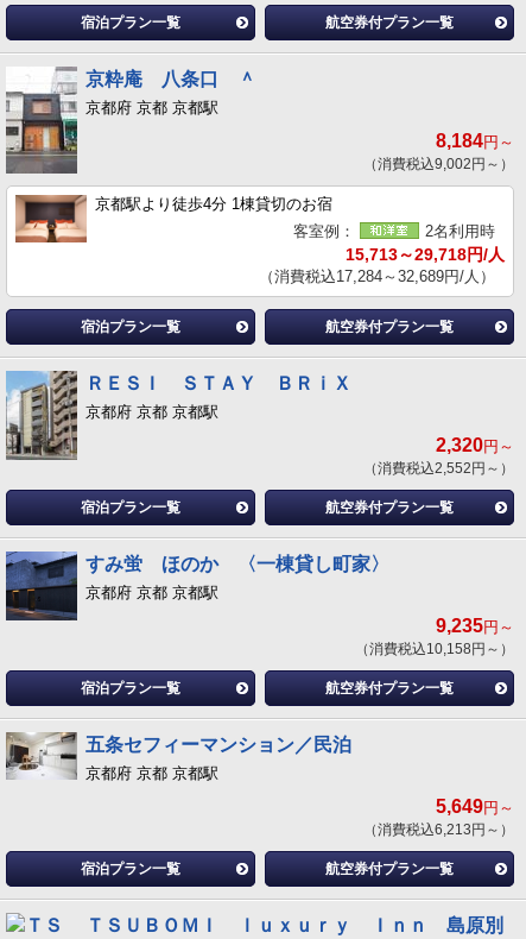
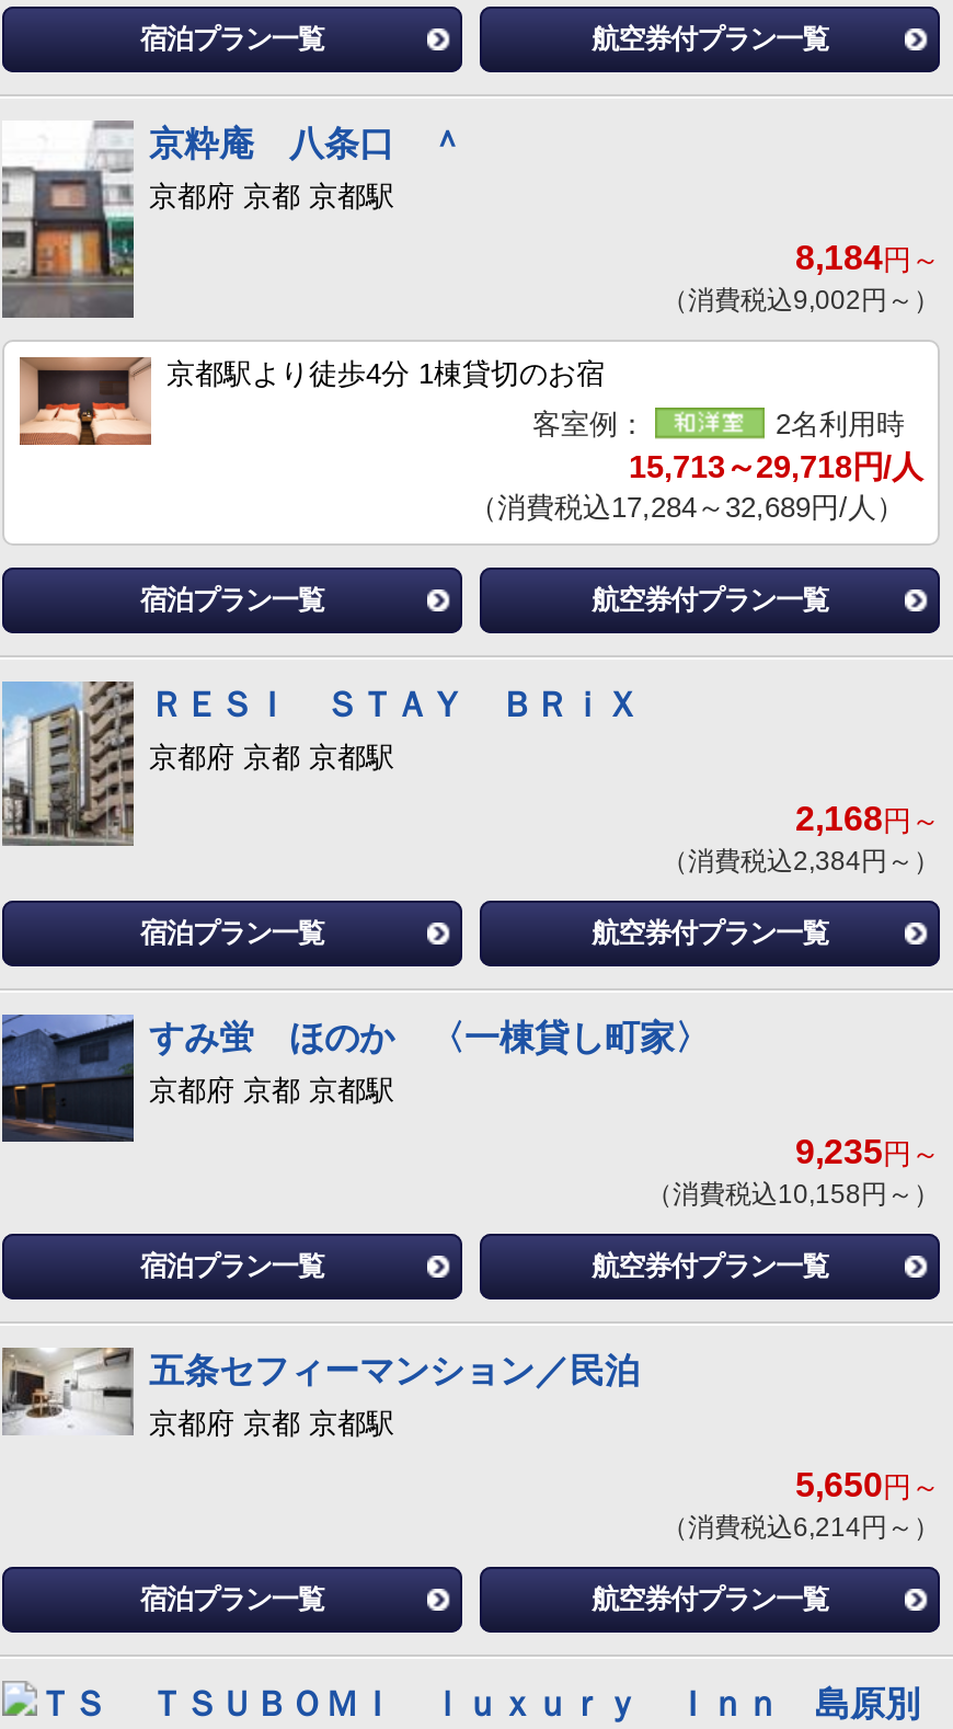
[436,435,514,455] 2,320円～ -> [795,799,940,836] 2,168円～
[363,460,514,476] （消費税込2,552円～） -> [662,845,940,876] （消費税込2,384円～）
[436,796,514,816] 5,649円～ -> [795,1465,940,1502] 5,650円～
[363,821,514,837] （消費税込6,213円～） -> [662,1511,940,1542] （消費税込6,214円～）

